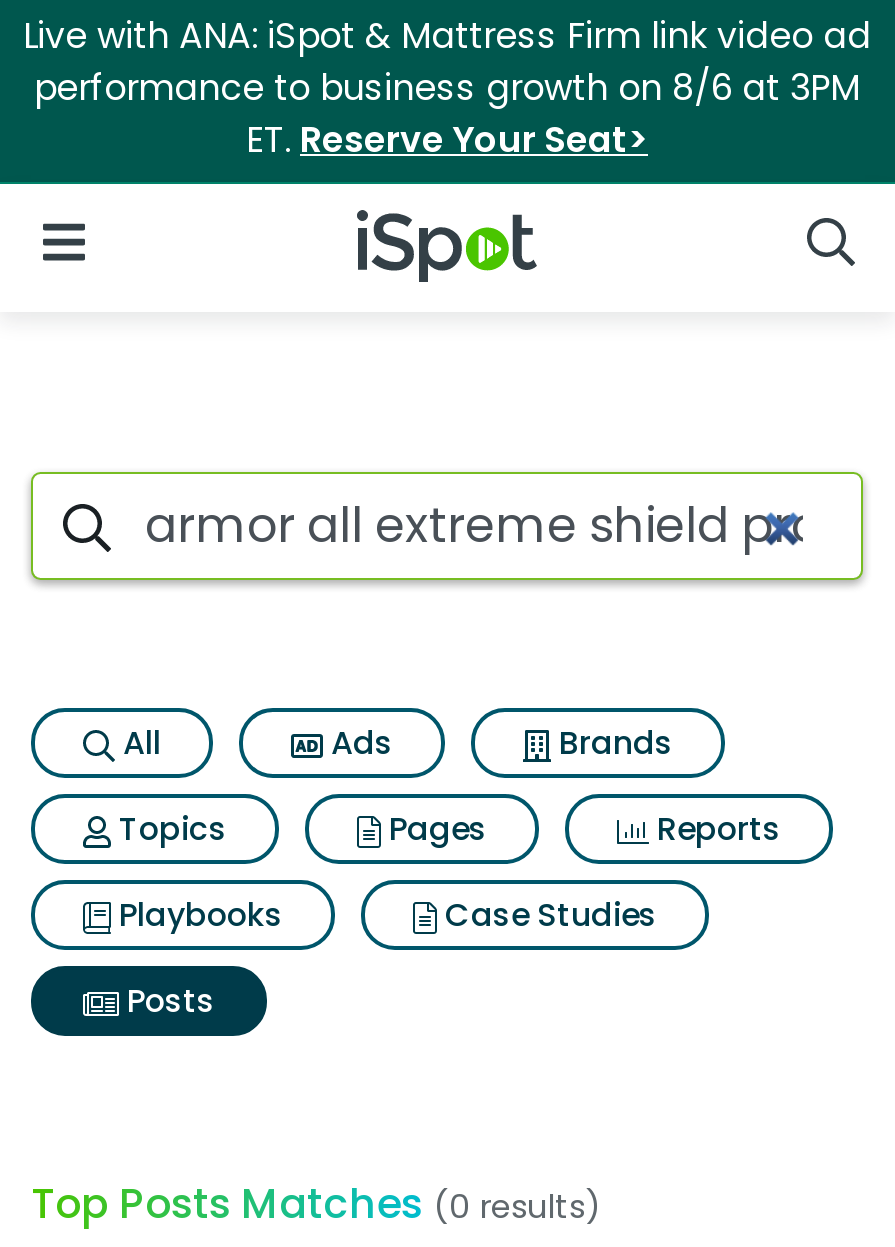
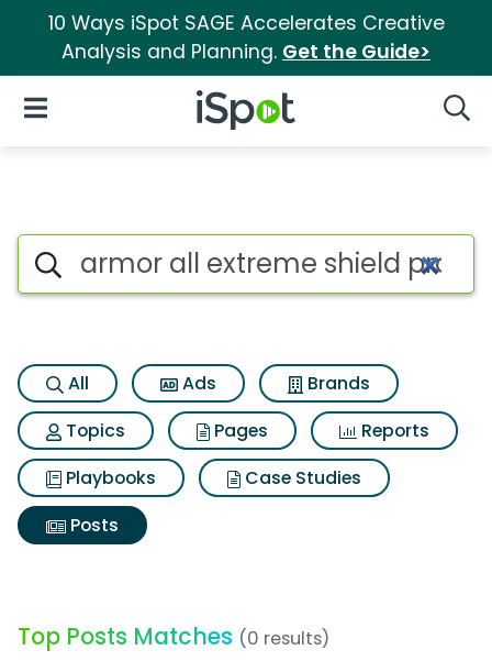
[23,12,871,164] Live with ANA: iSpot & Mattress Firm link video ad | performance to business growth on 8/6 at 3PM | ET. Reserve Your Seat> -> [48,10,444,65] 10 Ways iSpot SAGE Accelerates Creative | Analysis and Planning. Get the Guide>

